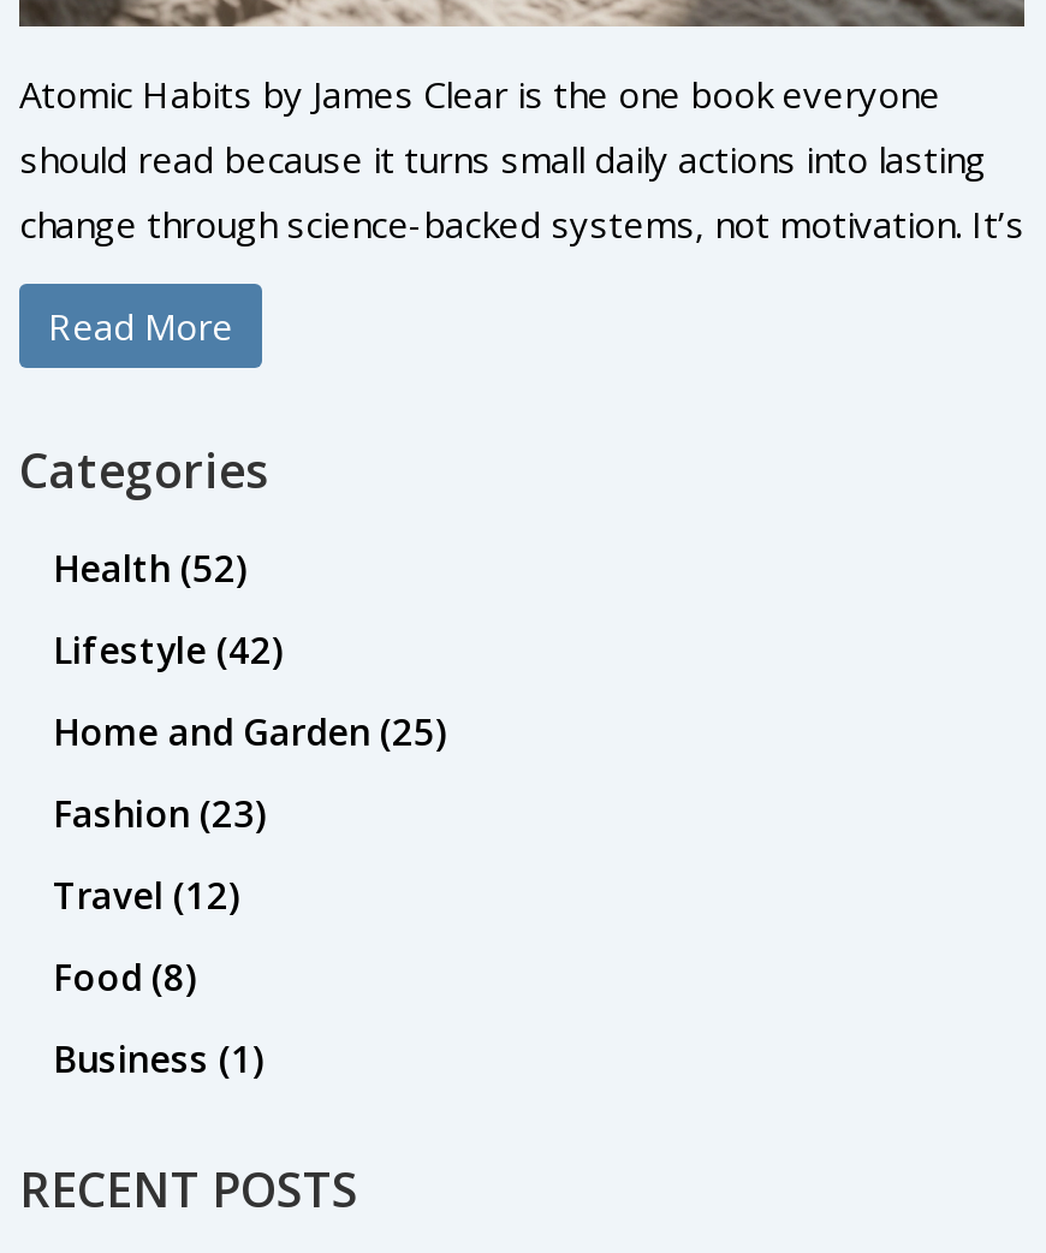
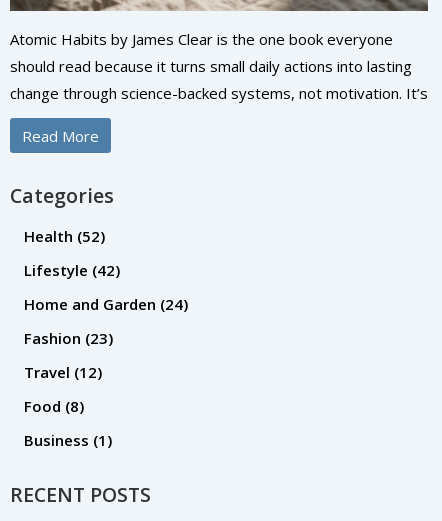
[53,708,447,756] Home and Garden (25) -> [24,294,188,314] Home and Garden (24)

